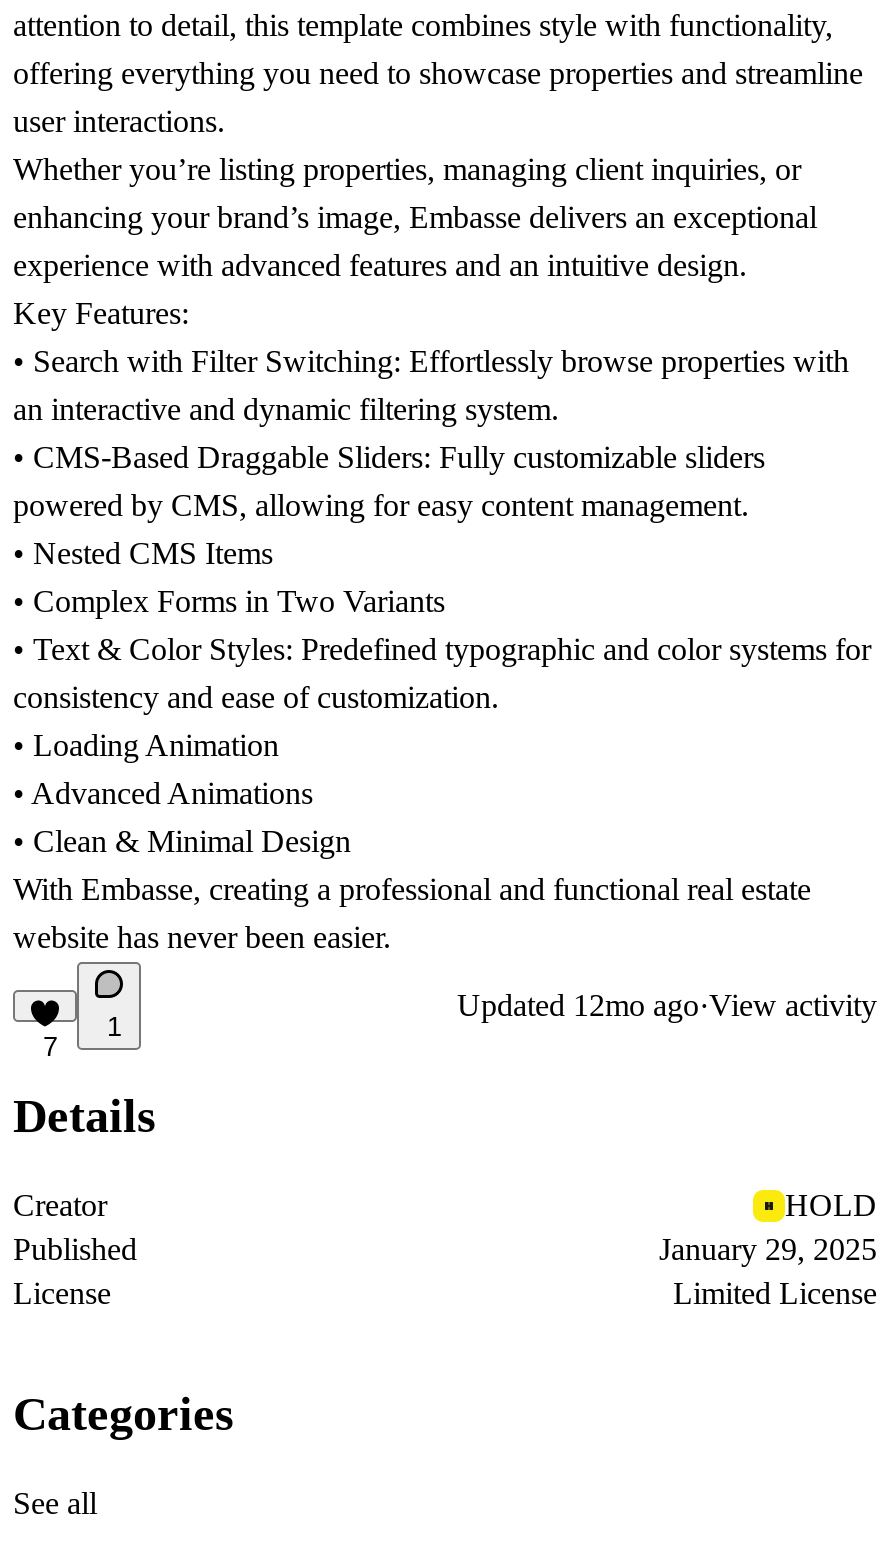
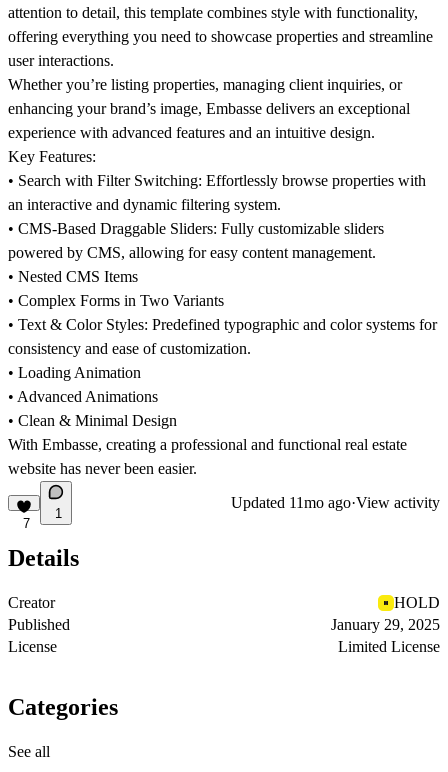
[457,988,877,1022] Updated 12mo ago·View activity -> [231,494,440,511] Updated 11mo ago·View activity

